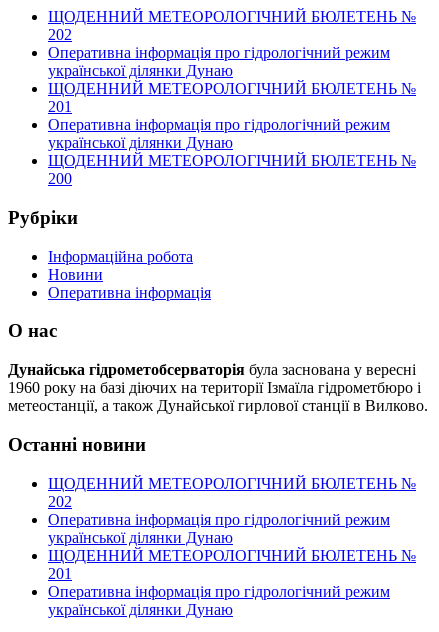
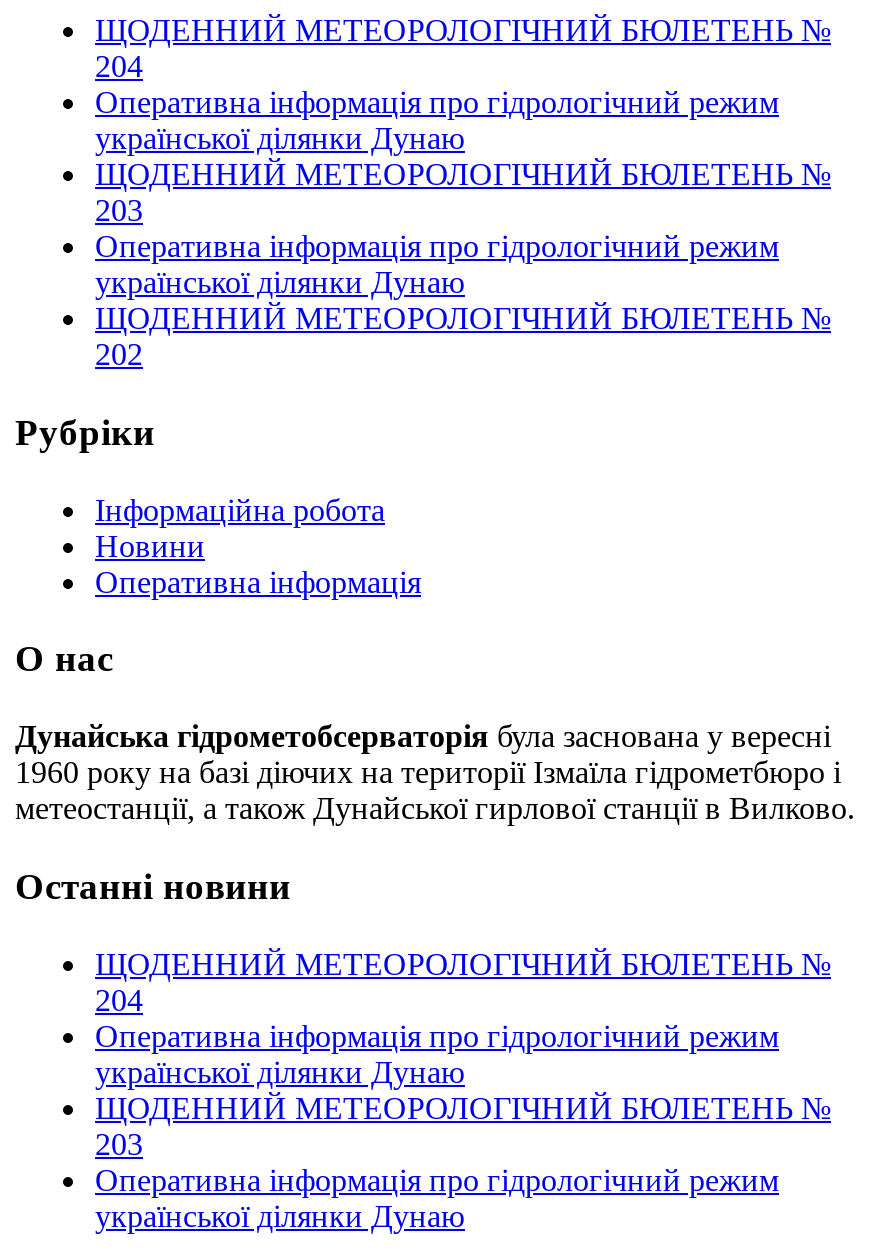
[48,26,72,43] 202 -> [95,49,143,83] 204
[48,98,72,115] 201 -> [95,193,143,227] 203
[48,170,72,187] 200 -> [95,337,143,371] 202
[48,493,72,510] 202 -> [95,982,143,1016] 204
[48,565,72,582] 201 -> [95,1126,143,1160] 203

